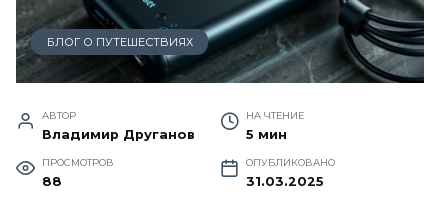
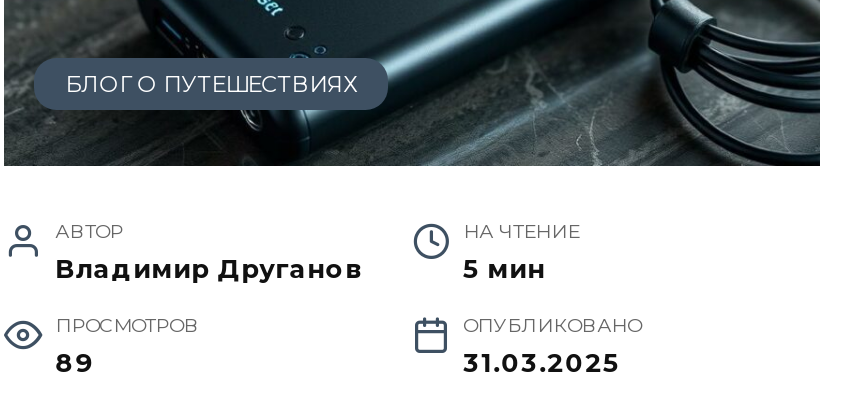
[42,174,62,189] 88 -> [55,349,93,379] 89

